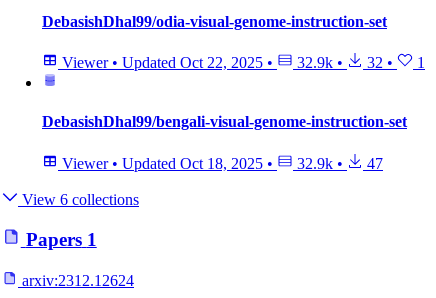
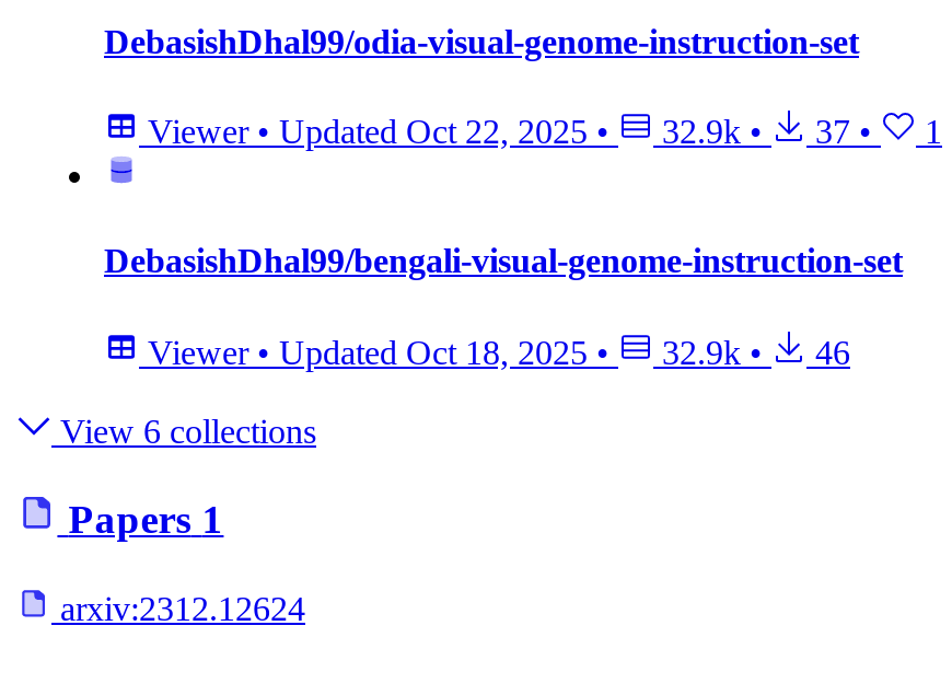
[58,54,425,71] Viewer • Updated Oct 22, 2025 • 32.9k • 32 • 1 -> [139,113,942,150] Viewer • Updated Oct 22, 2025 • 32.9k • 37 • 1
[58,155,383,172] Viewer • Updated Oct 18, 2025 • 32.9k • 47 -> [139,333,850,370] Viewer • Updated Oct 18, 2025 • 32.9k • 46

